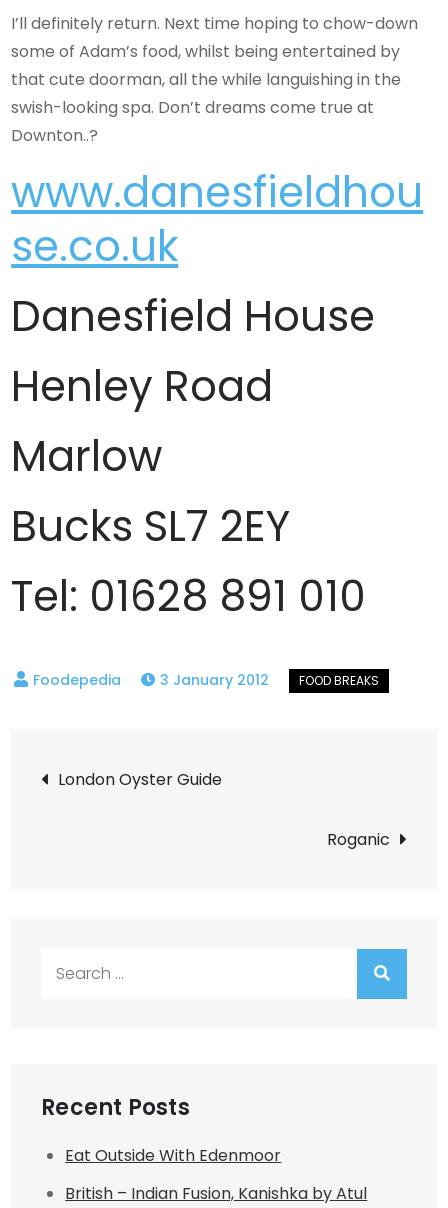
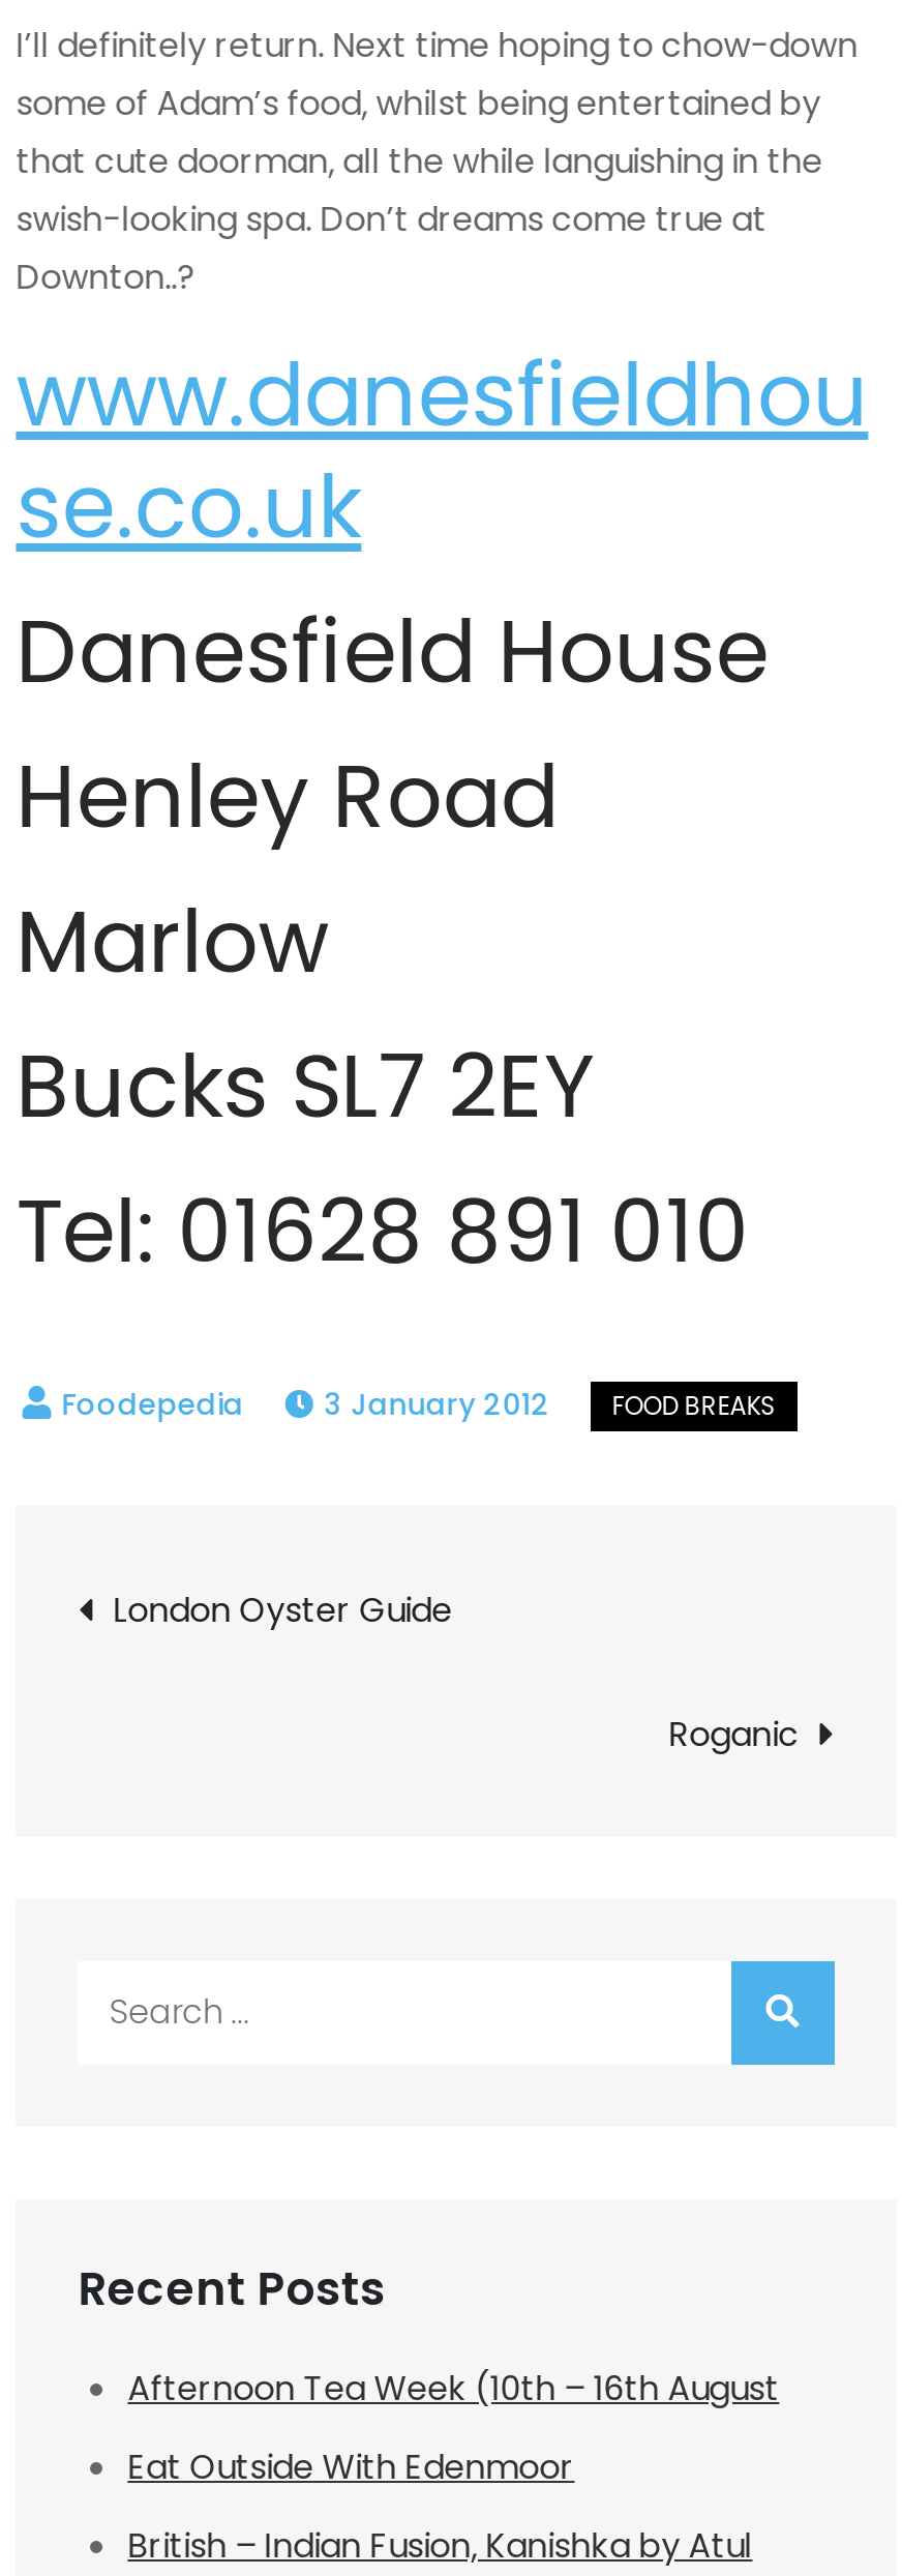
none -> [128,2364,779,2412] Afternoon Tea Week (10th – 16th August

